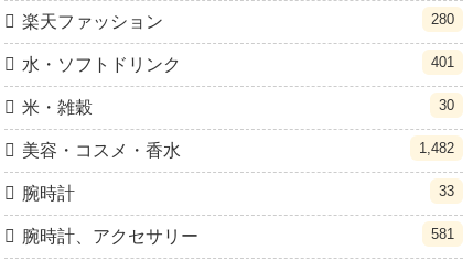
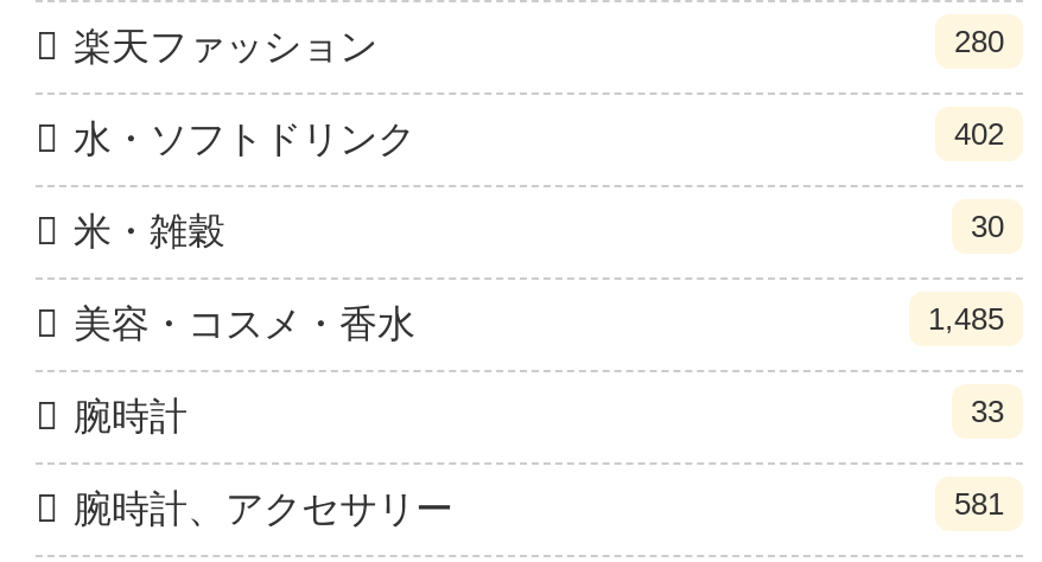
[431,54,454,71] 401 -> [954,117,1004,152] 402
[419,140,454,157] 1,482 -> [928,302,1004,337] 1,485

